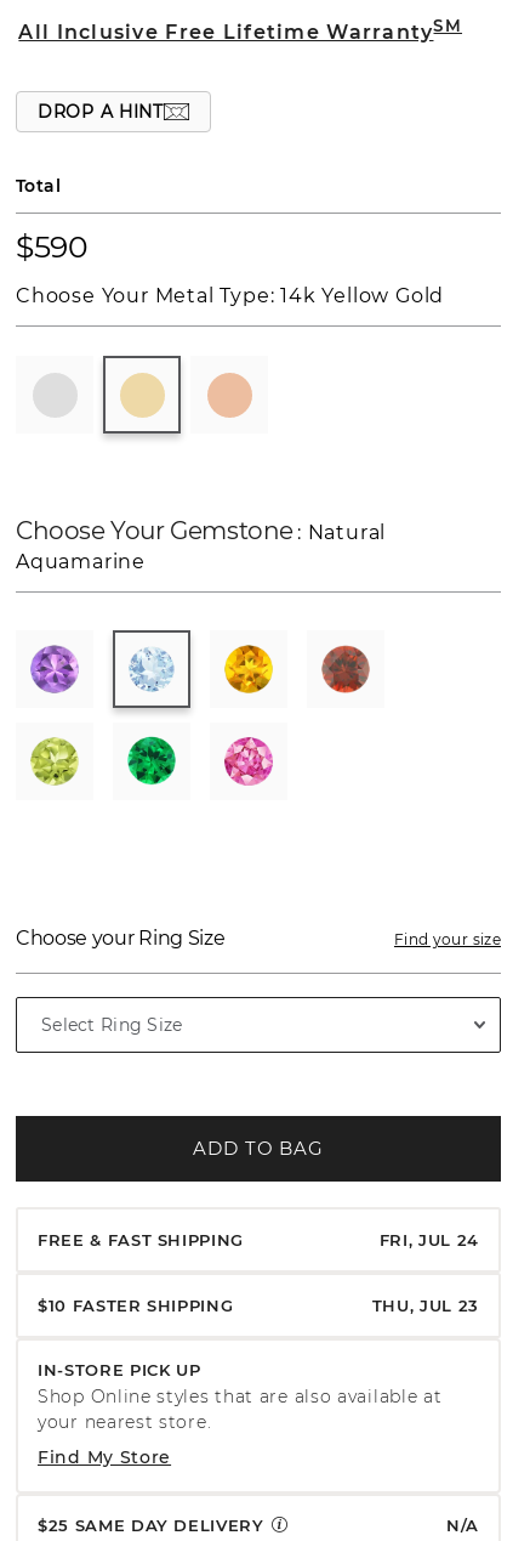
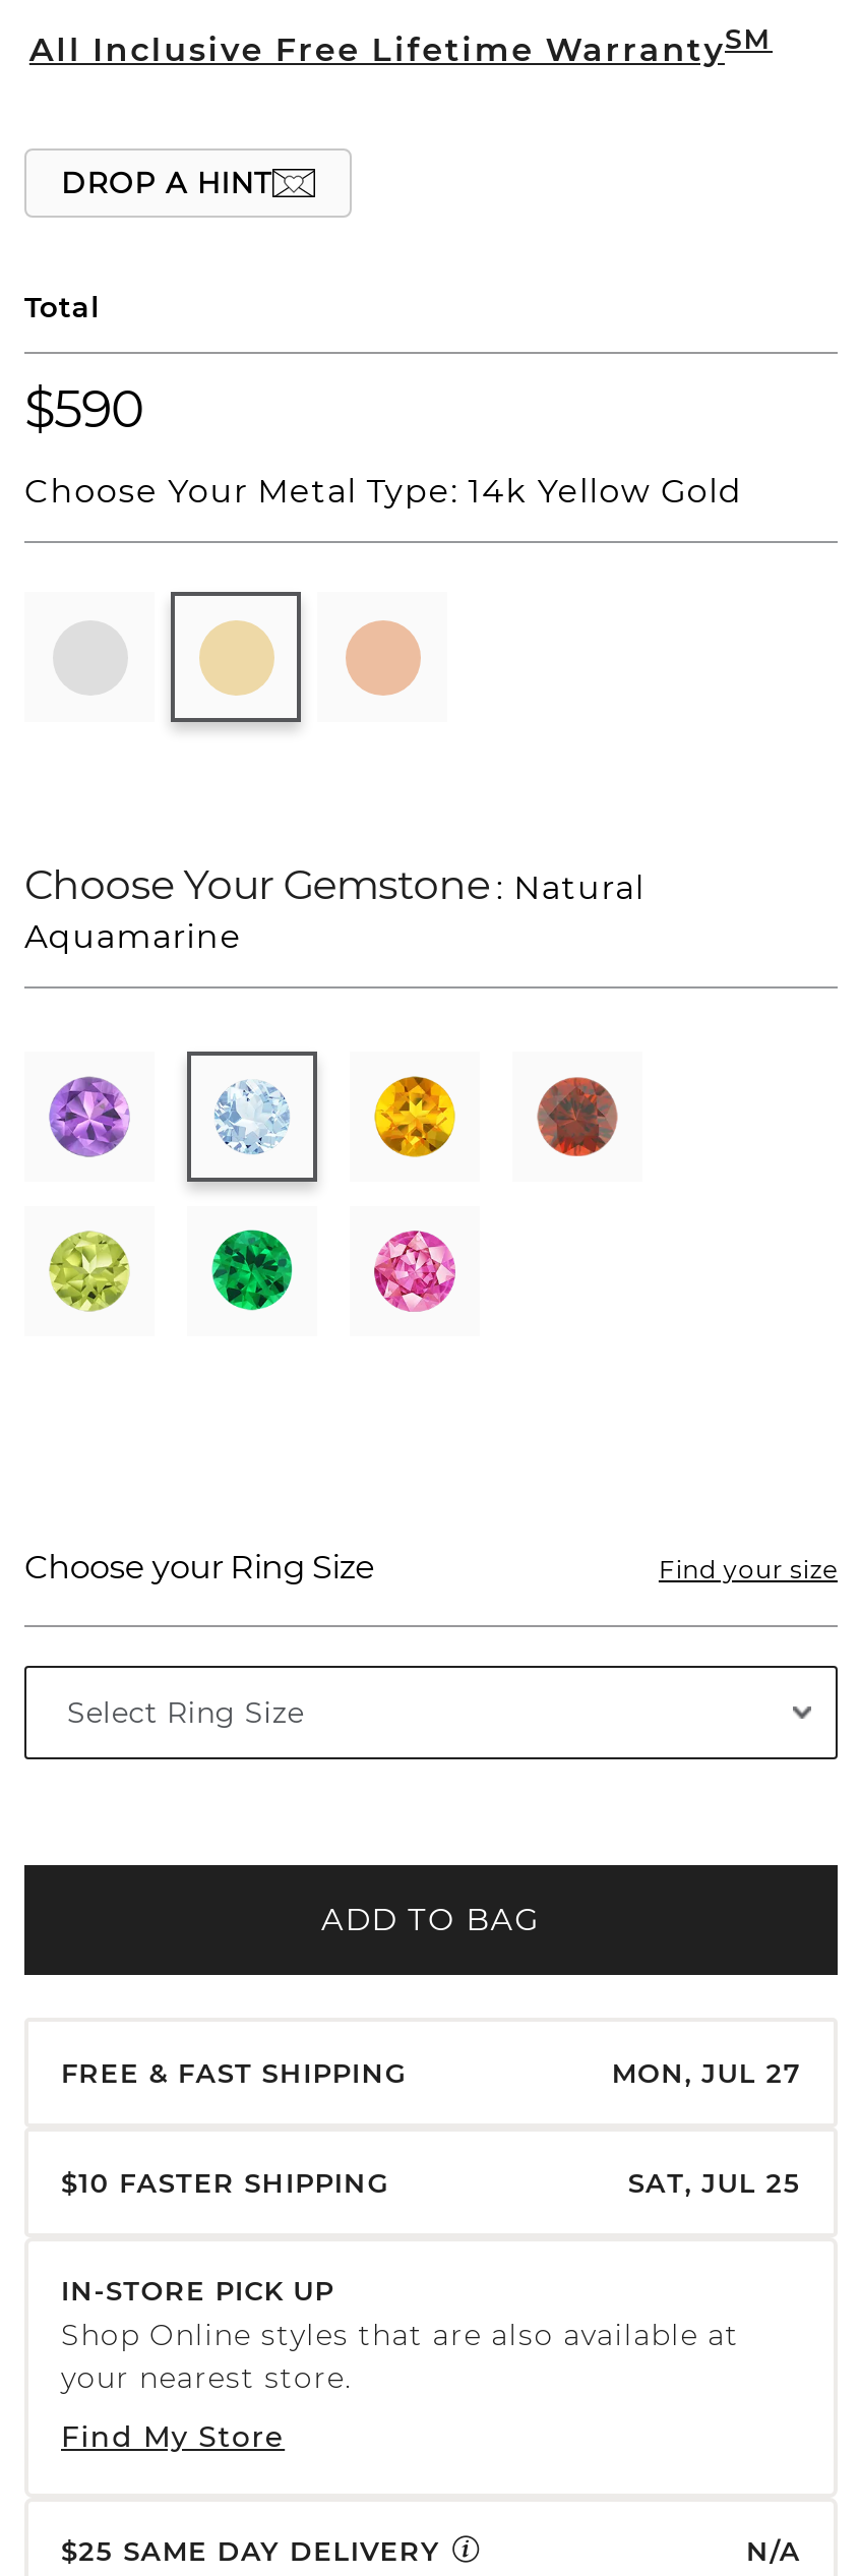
[379,1230,479,1249] FRI, JUL 24 -> [612,2056,801,2088] MON, JUL 27
[372,1295,479,1315] THU, JUL 23 -> [628,2166,801,2198] SAT, JUL 25

